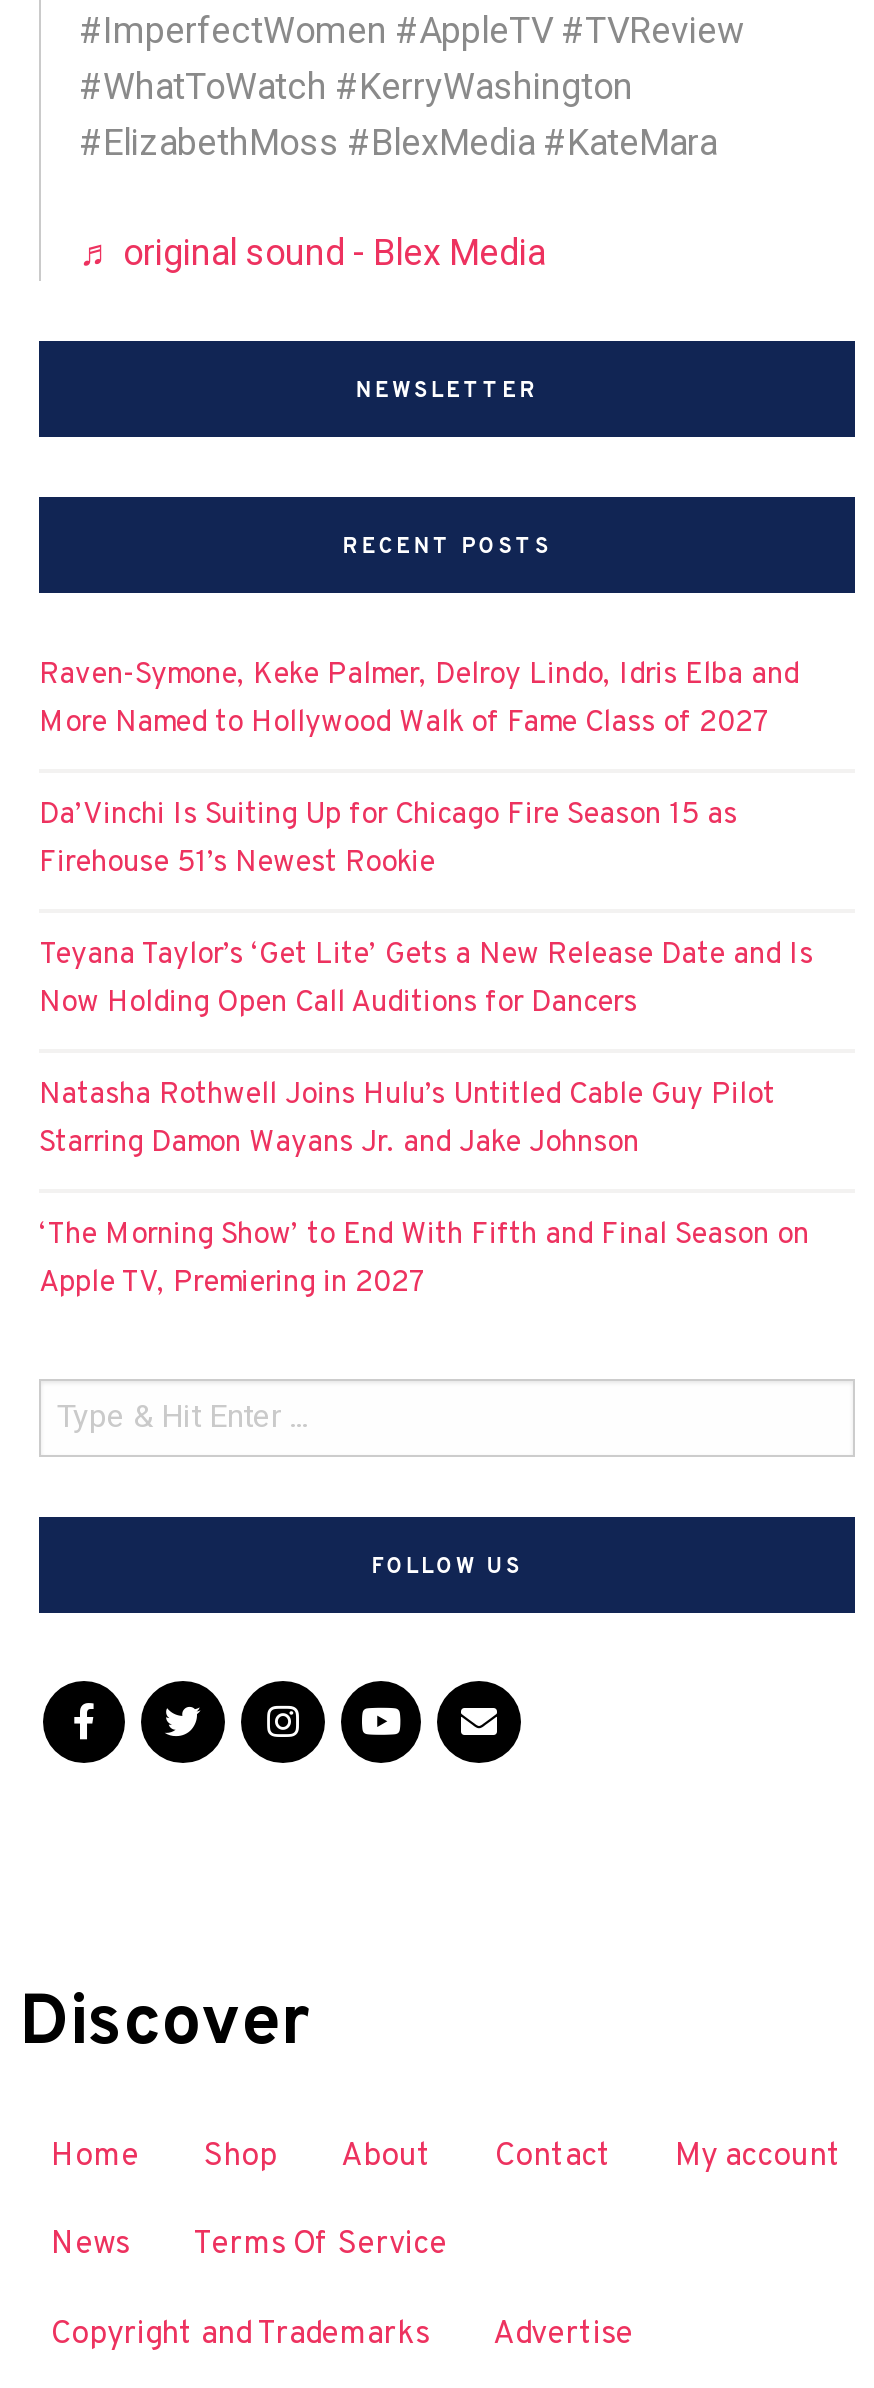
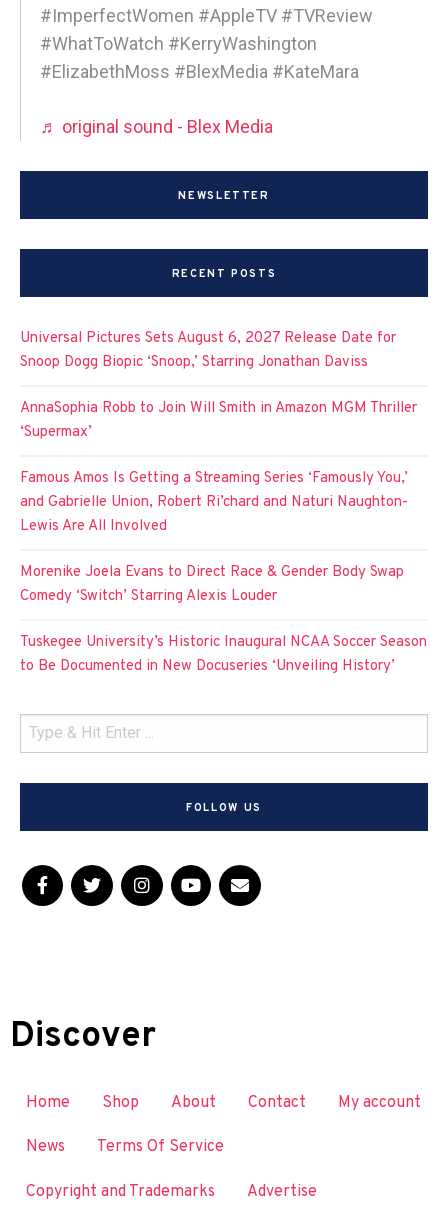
[39,657,799,743] Raven-Symone, Keke Palmer, Delroy Lindo, Idris Elba and | More Named to Hollywood Walk of Fame Class of 2027 -> [20,329,396,372] Universal Pictures Sets August 6, 2027 Release Date for | Snoop Dogg Biopic ‘Snoop,’ Starring Jonathan Daviss
[39,797,737,883] Da’Vinchi Is Suiting Up for Chicago Fire Season 15 as | Firehouse 51’s Newest Rookie -> [20,399,417,442] AnnaSophia Robb to Join Will Smith in Amazon MGM Thriller | ‘Supermax’
[39,937,813,1023] Teyana Taylor’s ‘Get Lite’ Gets a New Release Date and Is | Now Holding Open Call Auditions for Dancers -> [20,469,408,536] Famous Amos Is Getting a Streaming Series ‘Famously You,’ | and Gabrielle Union, Robert Ri’chard and Naturi Naughton- | Lewis Are All Involved
[39,1077,775,1163] Natasha Rothwell Joins Hulu’s Untitled Cable Guy Pilot | Starring Damon Wayans Jr. and Jake Johnson -> [20,563,404,606] Morenike Joela Evans to Direct Race & Gender Body Swap | Comedy ‘Switch’ Starring Alexis Louder
[39,1217,809,1303] ‘The Morning Show’ to End With Fifth and Final Season on | Apple TV, Premiering in 2027 -> [20,633,427,676] Tuskegee University’s Historic Inaugural NCAA Soccer Season | to Be Documented in New Docuseries ‘Unveiling History’

